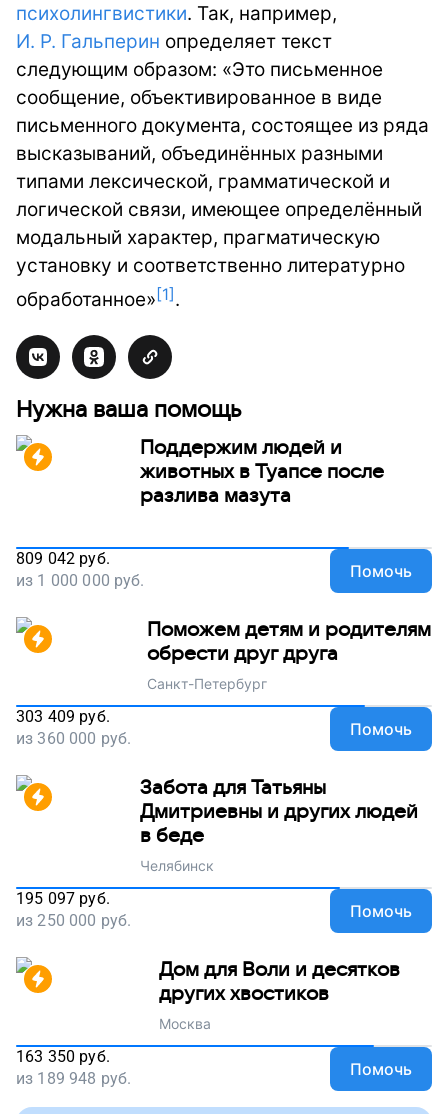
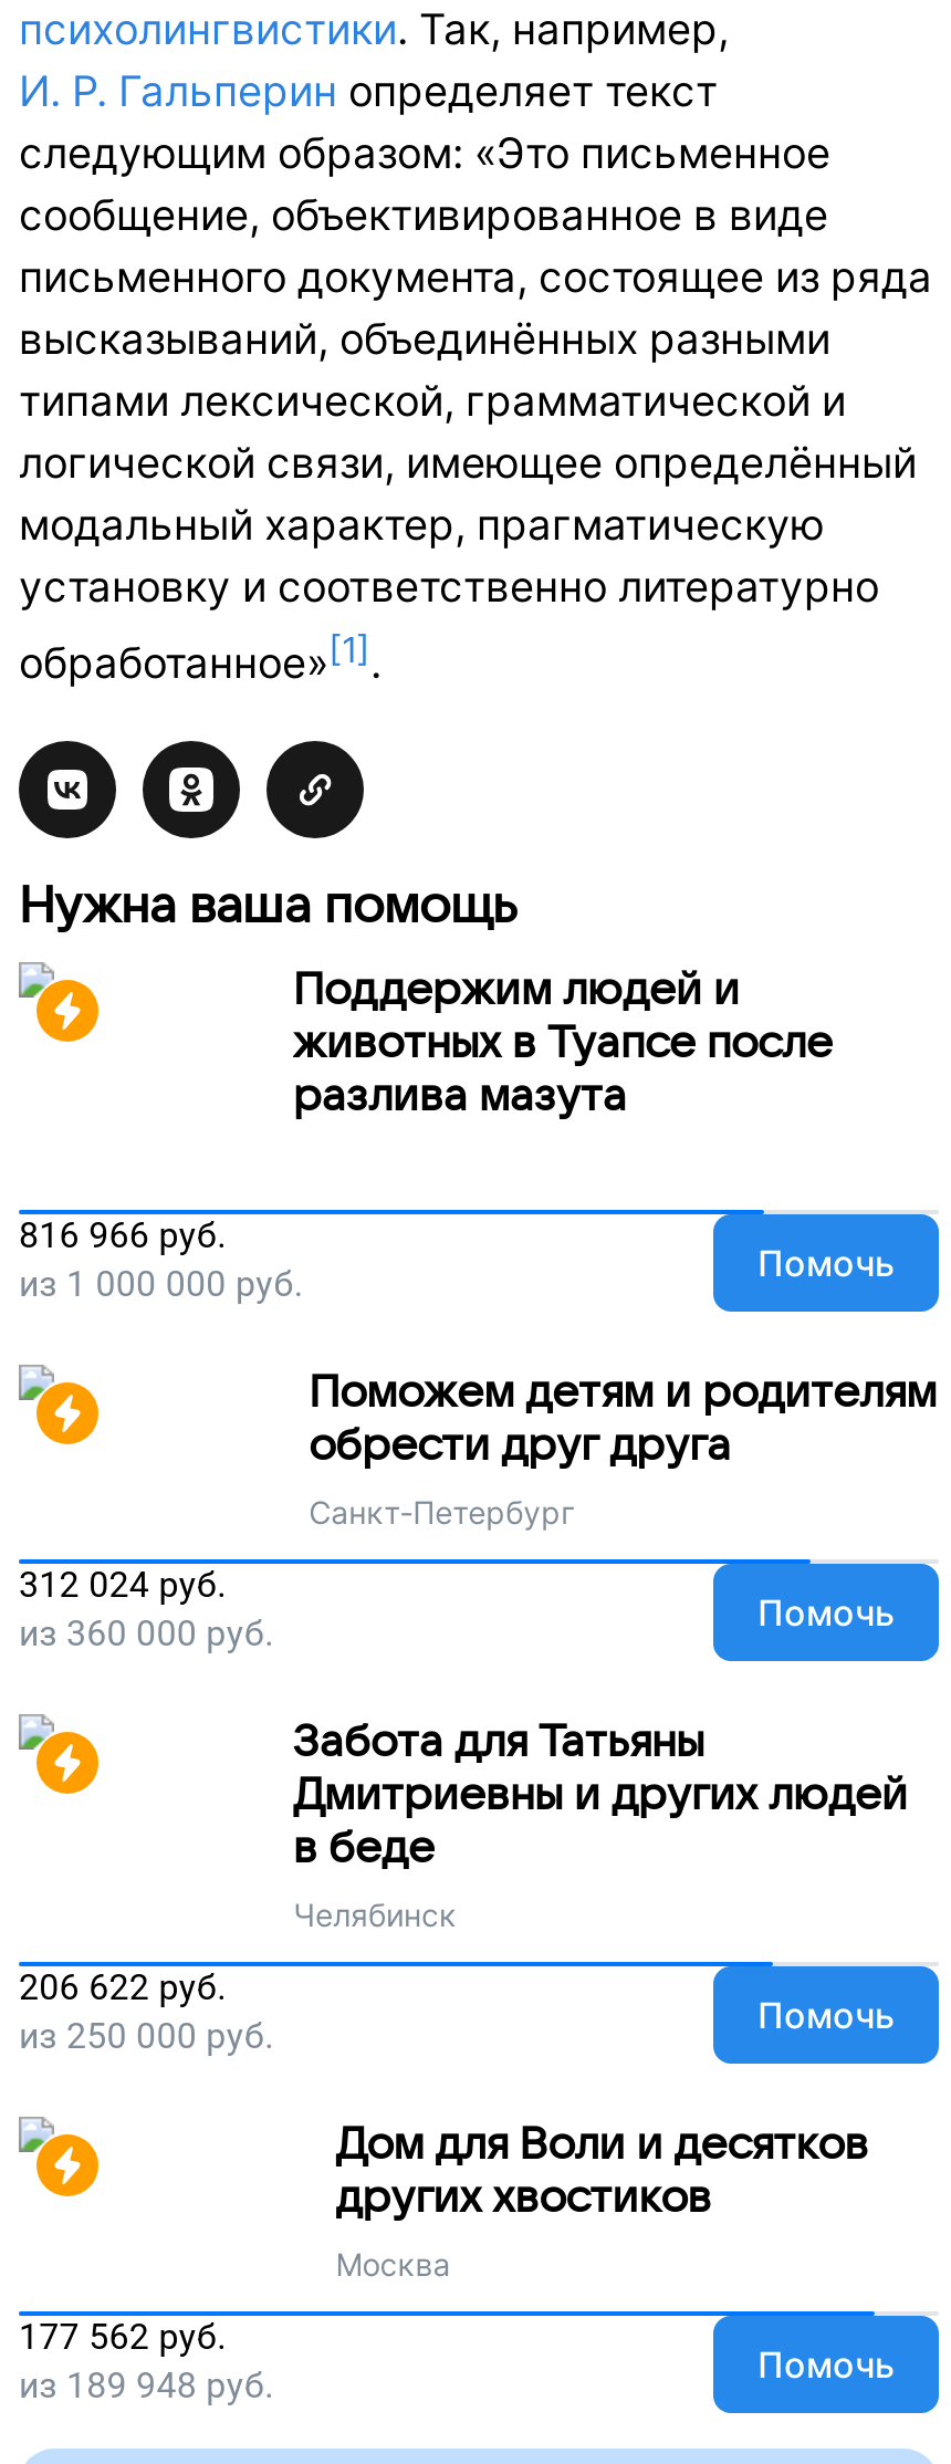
[16,549,110,568] 809 042 руб. -> [19,1214,226,1256] 816 966 руб.
[16,707,110,726] 303 409 руб. -> [19,1563,226,1605] 312 024 руб.
[16,889,110,908] 195 097 руб. -> [19,1966,226,2008] 206 622 руб.
[16,1047,110,1066] 163 350 руб. -> [19,2315,226,2357] 177 562 руб.

